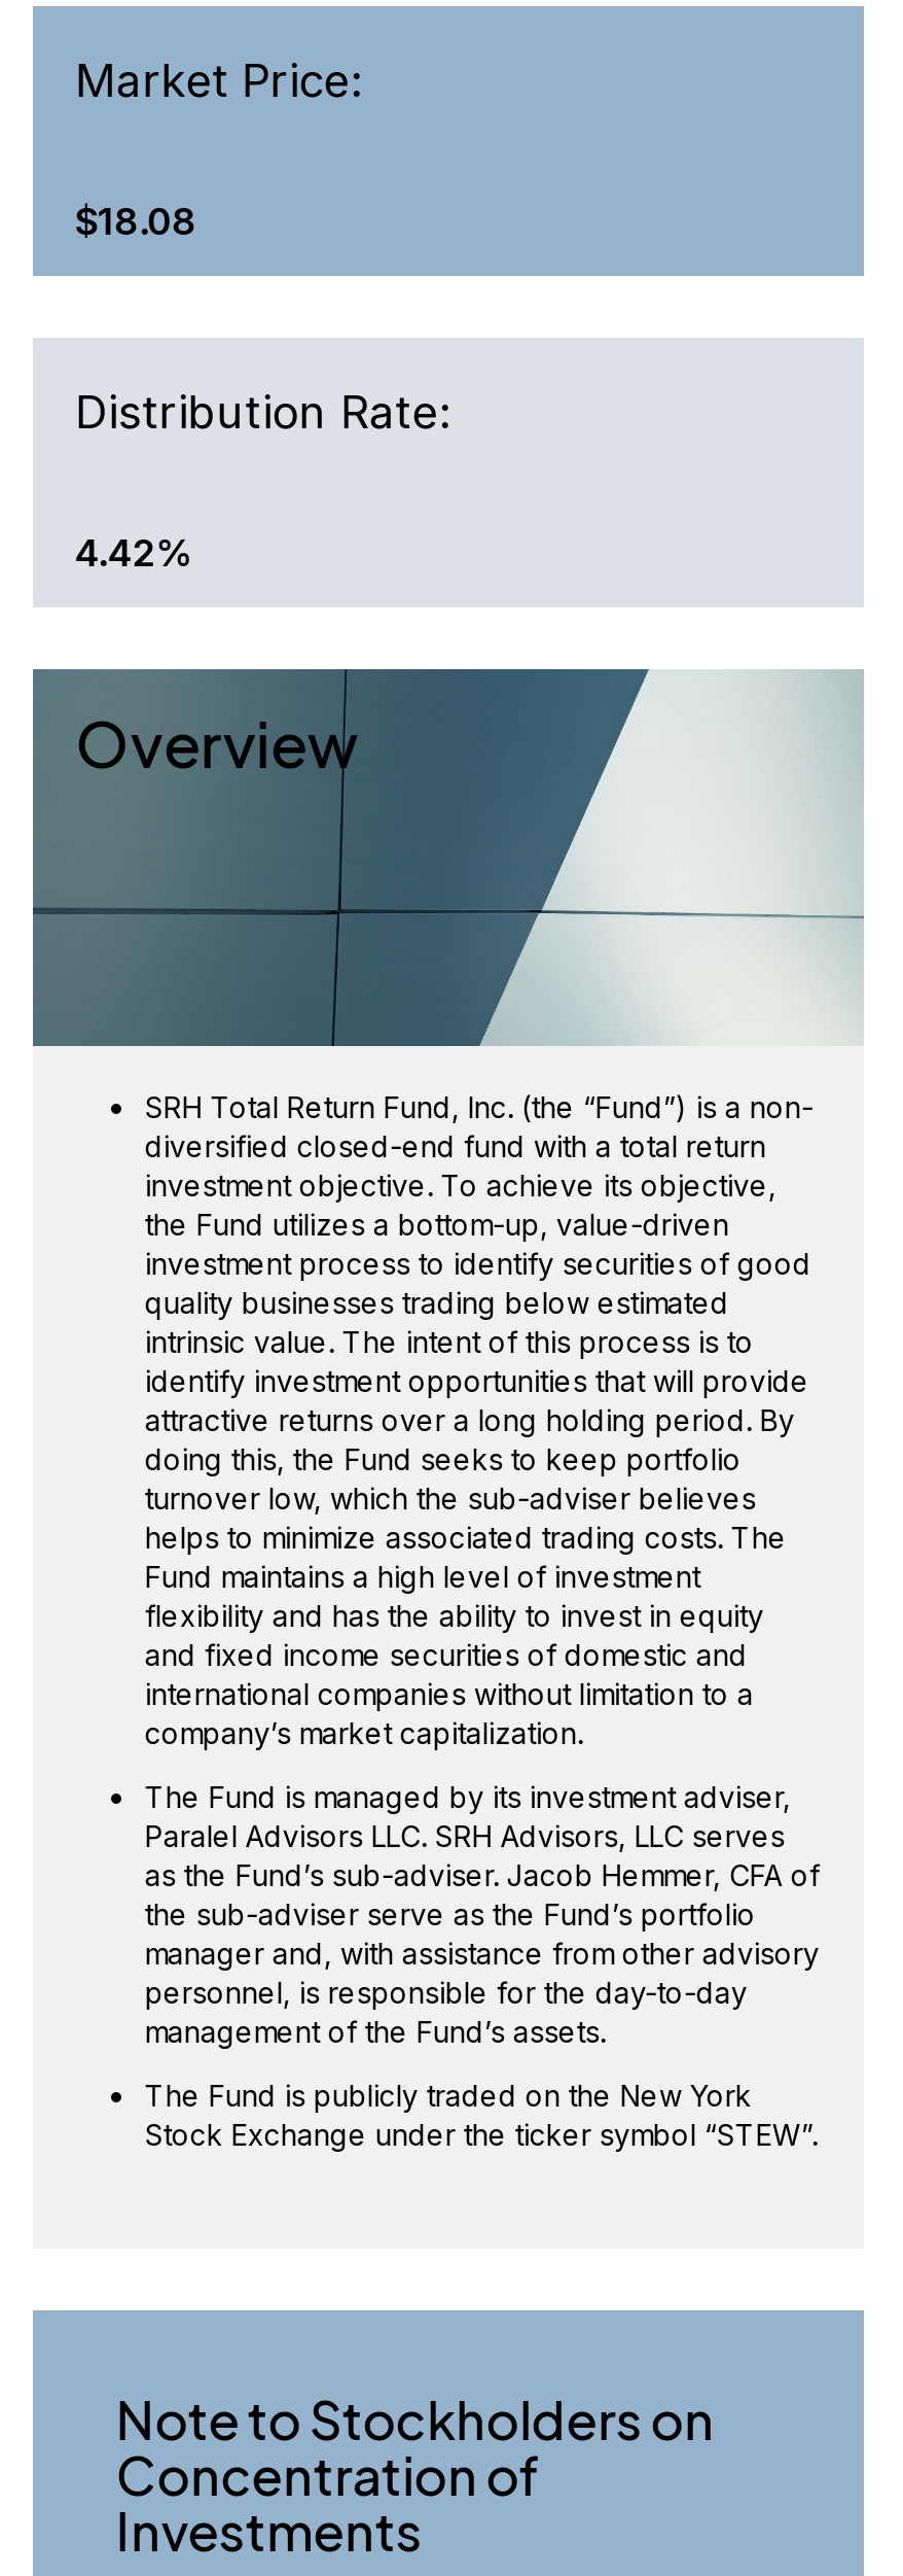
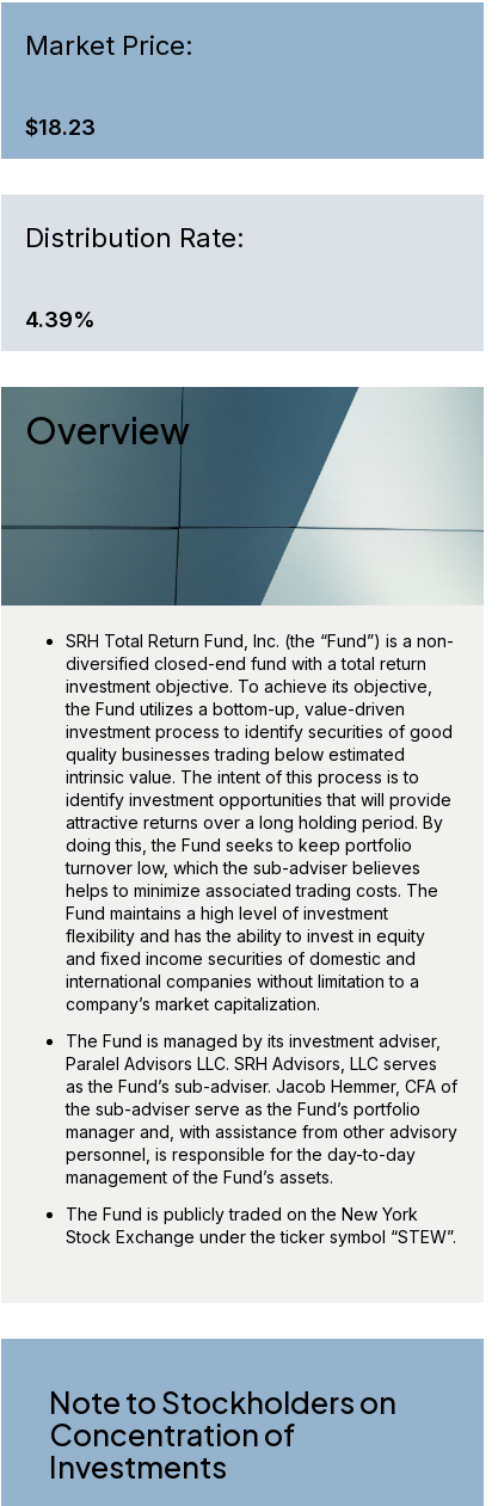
[75,199,196,242] $18.08 -> [26,114,96,139] $18.23
[75,530,194,574] 4.42% -> [26,306,96,332] 4.39%

